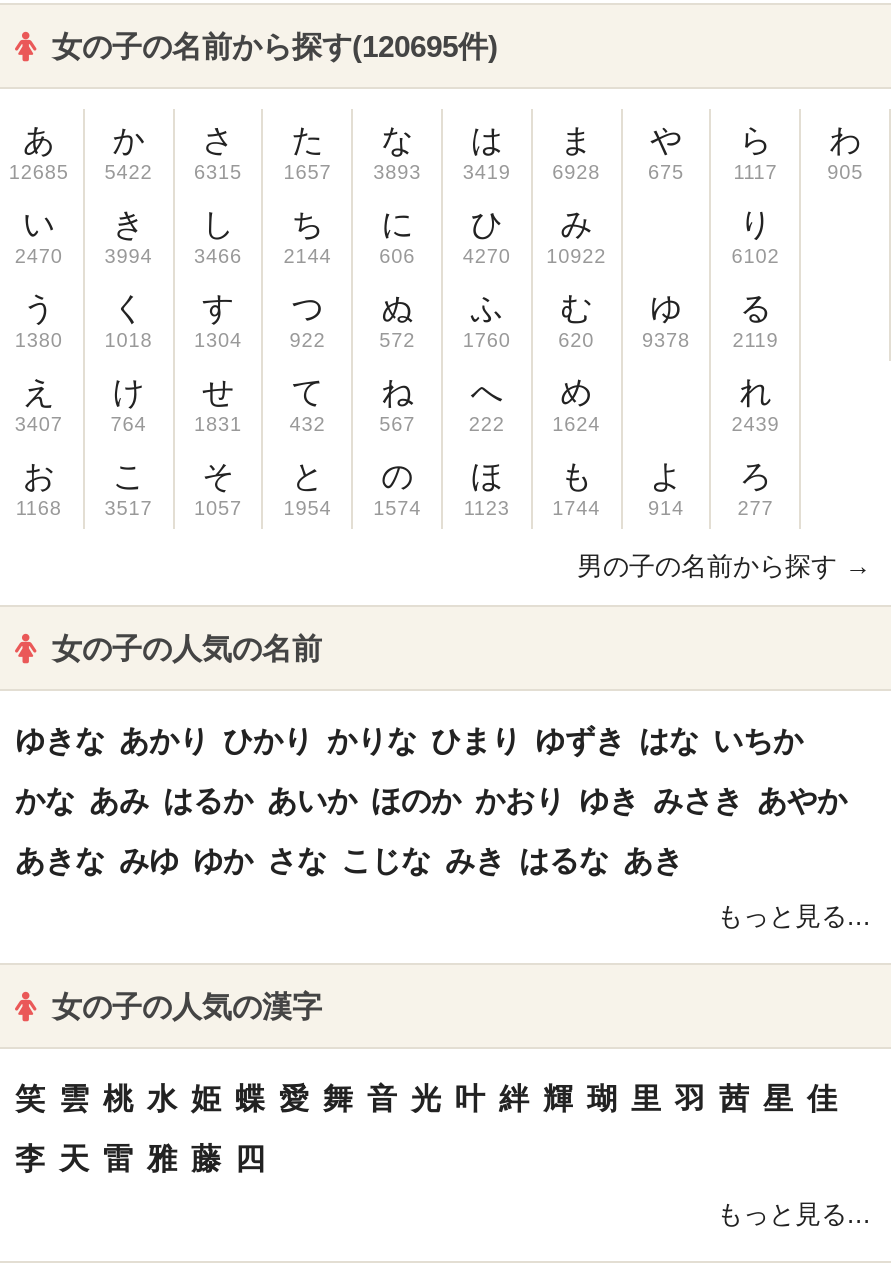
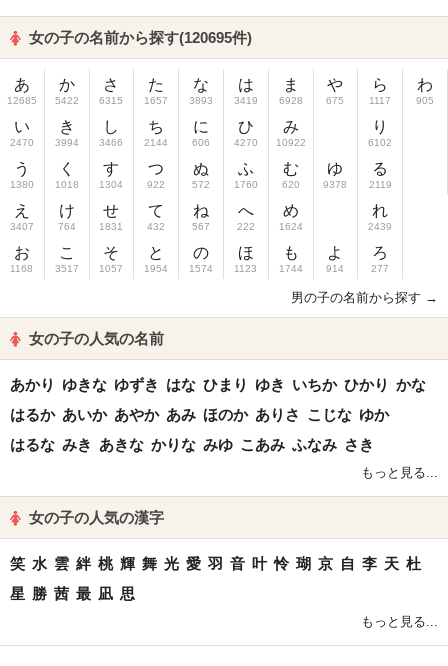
[15,723,803,757] ゆきな あかり ひかり かりな ひまり ゆずき はな いちか -> [10,376,426,393] あかり ゆきな ゆずき はな ひまり ゆき いちか ひかり かな
[15,783,847,817] かな あみ はるか あいか ほのか かおり ゆき みさき あやか -> [10,406,389,423] はるか あいか あやか あみ ほのか ありさ こじな ゆか
[15,843,683,877] あきな みゆ ゆか さな こじな みき はるな あき -> [10,436,374,453] はるな みき あきな かりな みゆ こあみ ふなみ さき
[15,1081,837,1115] 笑 雲 桃 水 姫 蝶 愛 舞 音 光 叶 絆 輝 瑚 里 羽 茜 星 佳 -> [10,555,421,572] 笑 水 雲 絆 桃 輝 舞 光 愛 羽 音 叶 怜 瑚 京 自 李 天 杜
[15,1141,265,1175] 李 天 雷 雅 藤 四 -> [10,585,135,602] 星 勝 茜 最 凪 思

